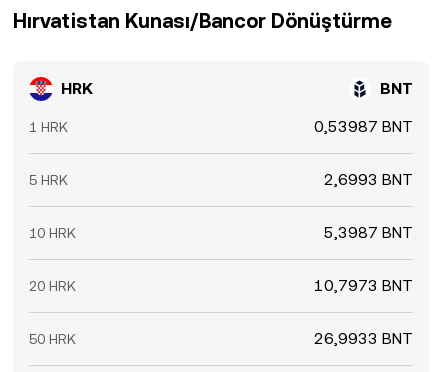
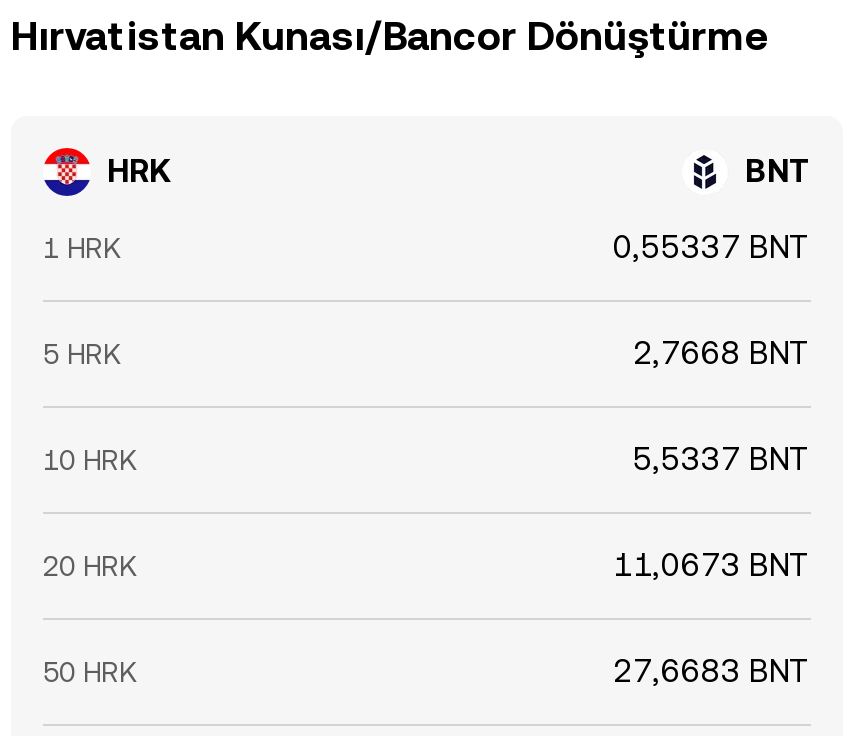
[314,117,413,136] 0,53987 BNT -> [613,228,811,266] 0,55337 BNT
[324,170,413,189] 2,6993 BNT -> [633,334,811,372] 2,7668 BNT
[324,223,413,242] 5,3987 BNT -> [633,440,811,478] 5,5337 BNT
[314,276,413,295] 10,7973 BNT -> [613,546,811,584] 11,0673 BNT
[314,329,413,348] 26,9933 BNT -> [613,652,811,690] 27,6683 BNT

